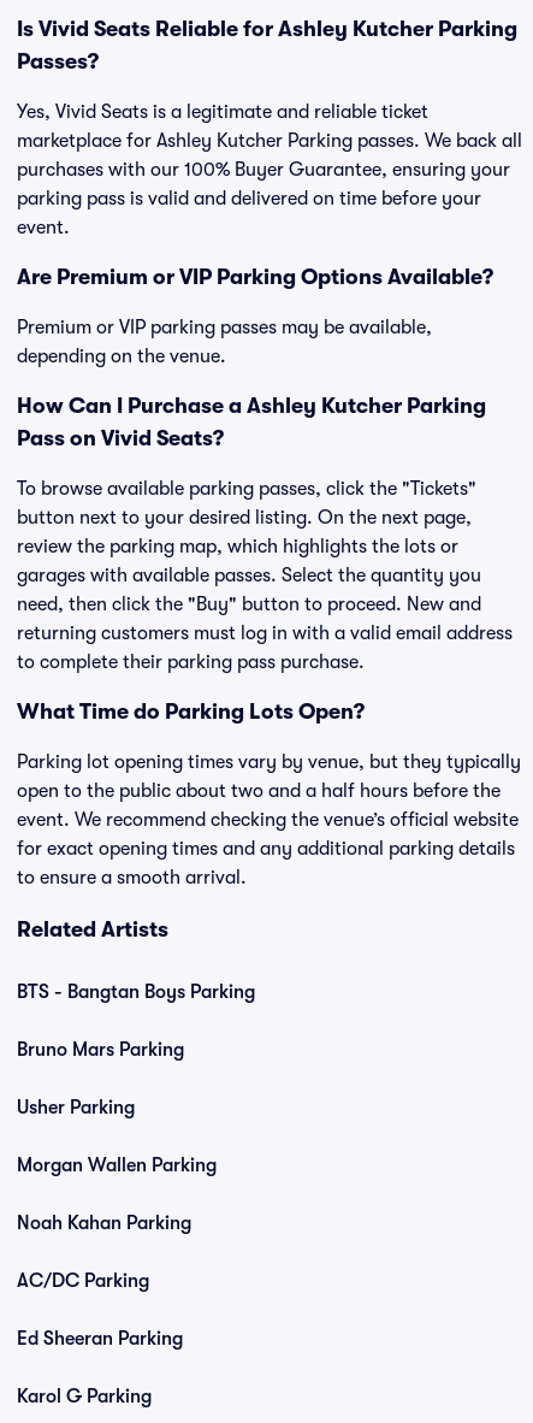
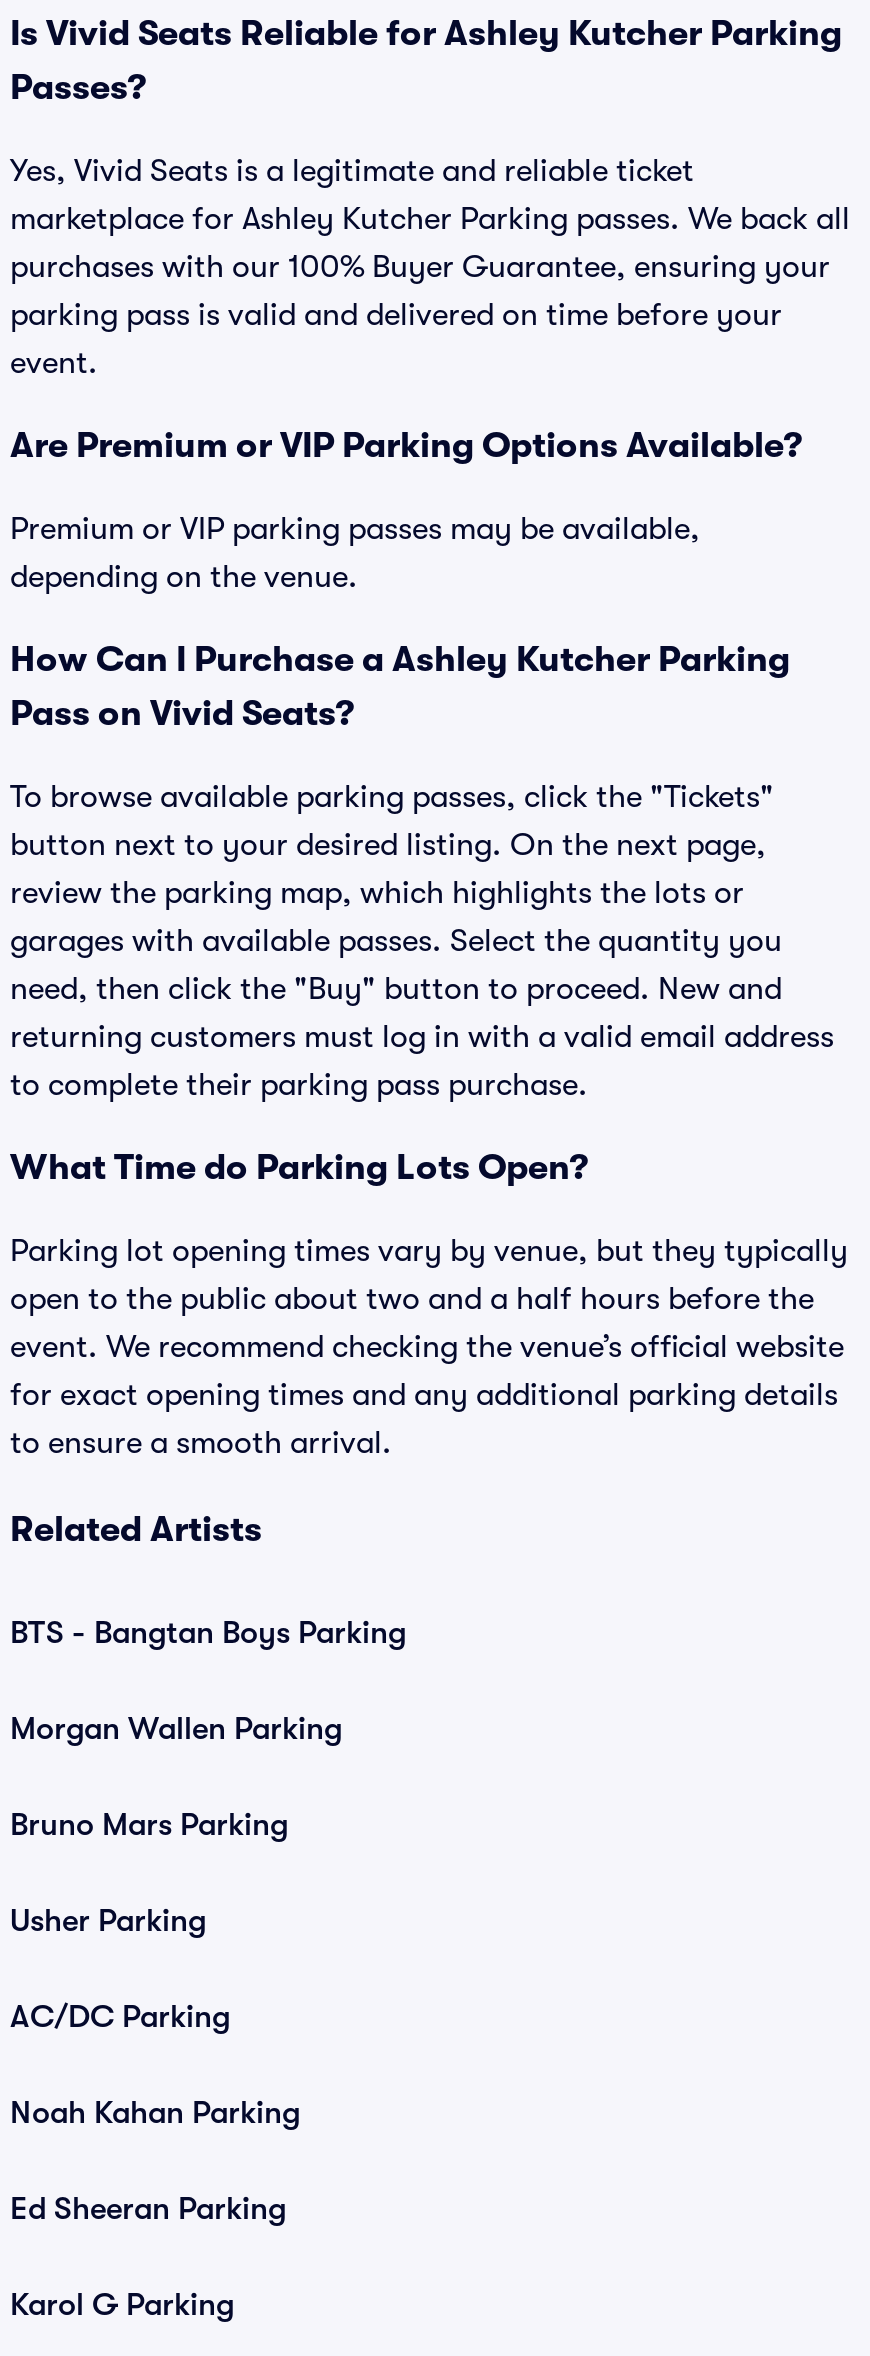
moved [17,1039,184,1118] -> [10,1807,288,1939]: Bruno Mars Parking | Usher Parking
moved [17,1155,217,1176] -> [10,1711,342,1747]: Morgan Wallen Parking
moved [17,1212,191,1234] -> [10,2095,300,2131]: Noah Kahan Parking
moved [17,1270,149,1292] -> [10,1999,230,2035]: AC/DC Parking

